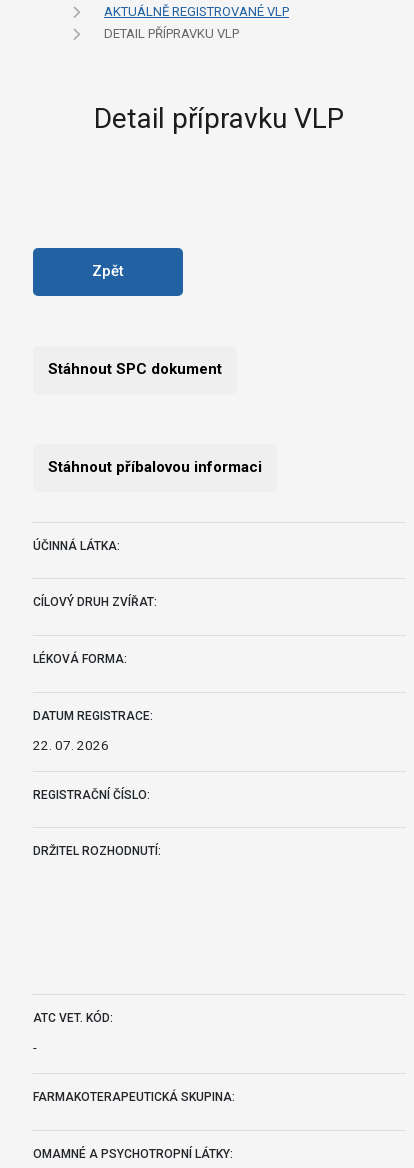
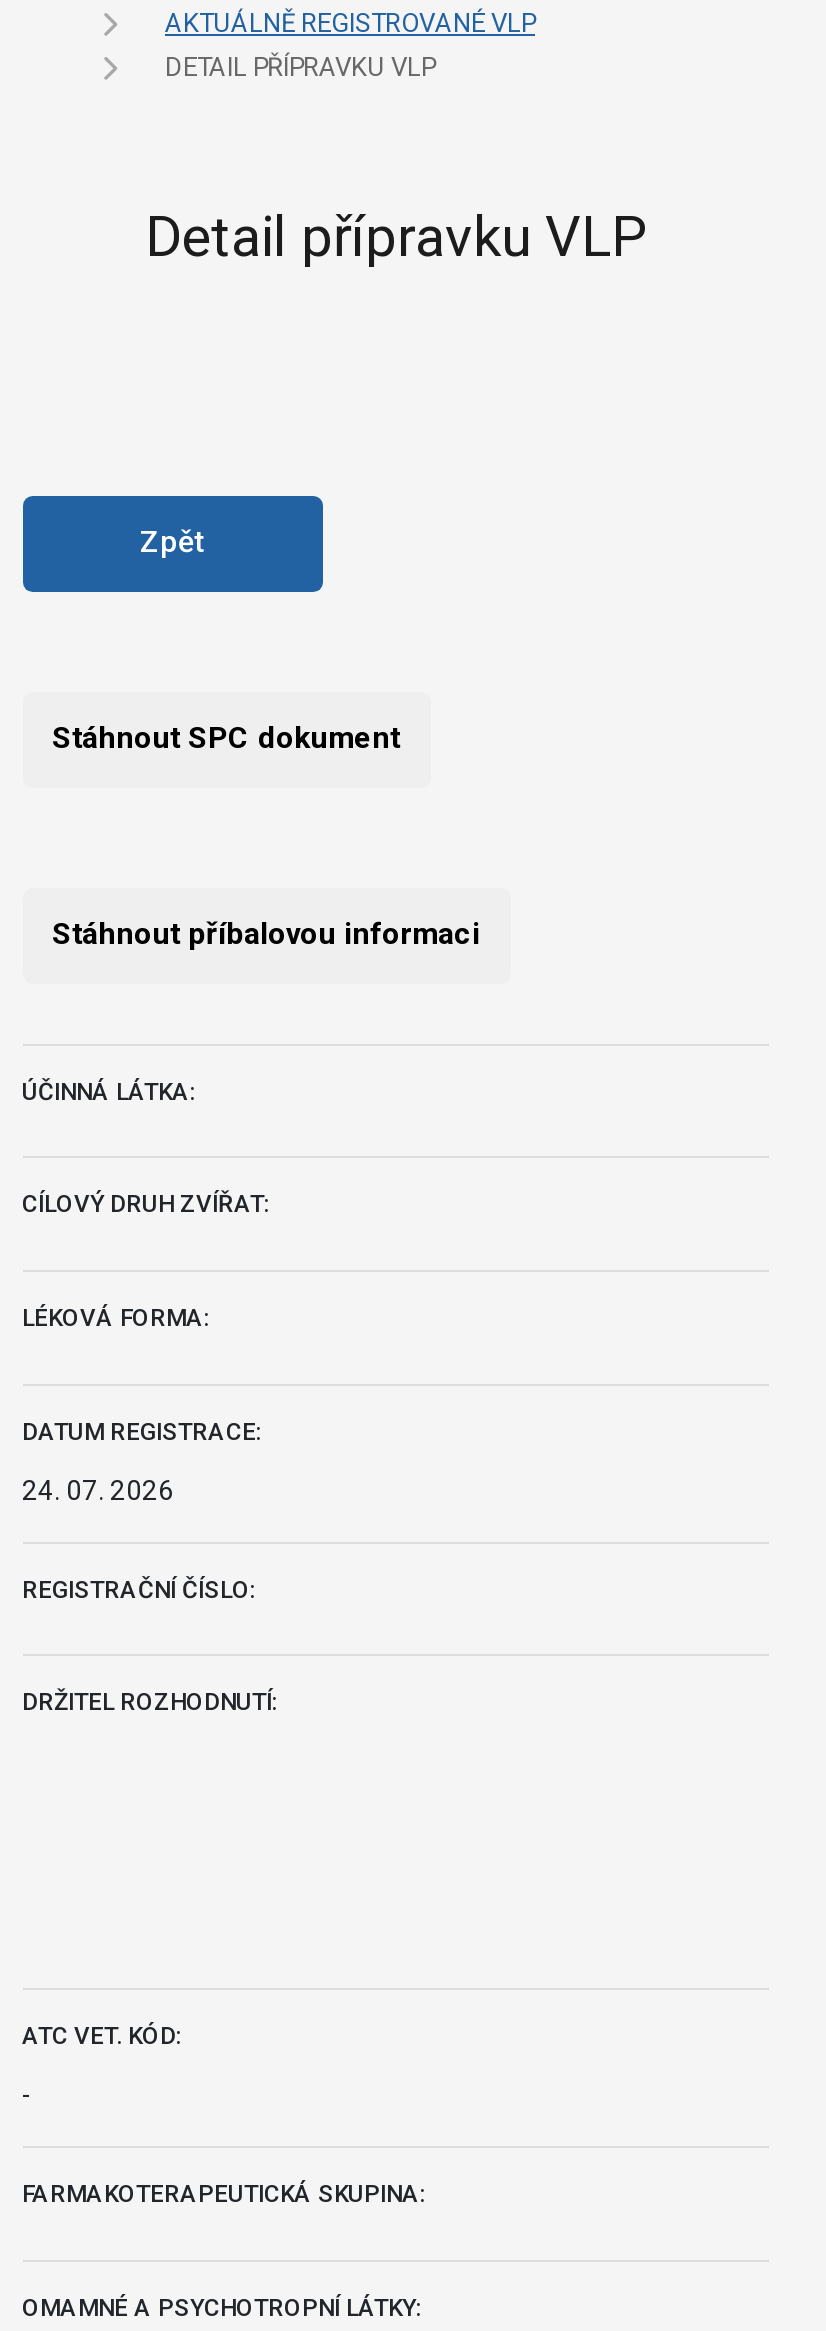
[32,737,108,753] 22. 07. 2026 -> [22,1473,174,1505] 24. 07. 2026

